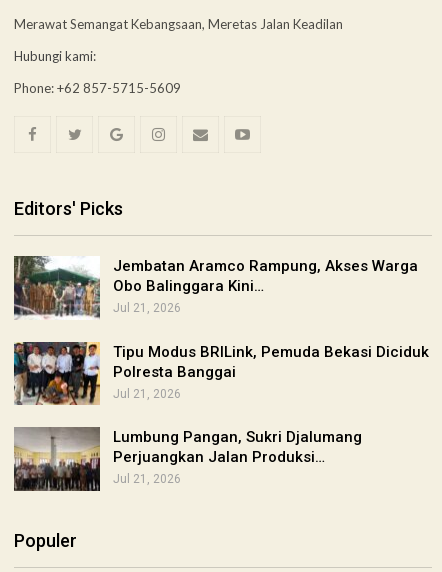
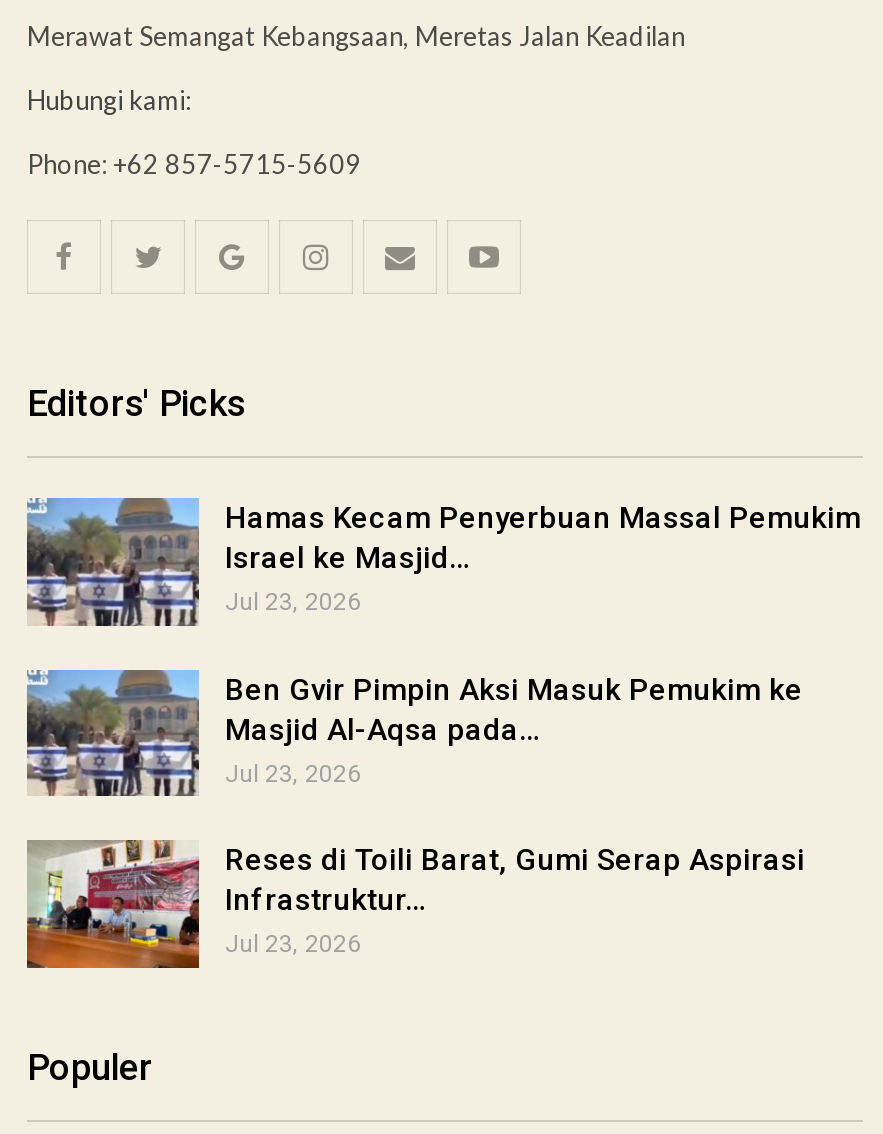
[13,255,418,320] [image] | Jembatan Aramco Rampung, Akses Warga | Obo Balinggara Kini… | Jul 21, 2026 -> [25,496,861,628] [image] | Hamas Kecam Penyerbuan Massal Pemukim | Israel ke Masjid… | Jul 23, 2026
[13,341,429,406] [image] | Tipu Modus BRILink, Pemuda Bekasi Diciduk | Polresta Banggai | Jul 21, 2026 -> [25,668,803,798] [image] | Ben Gvir Pimpin Aksi Masuk Pemukim ke | Masjid Al-Aqsa pada… | Jul 23, 2026
[13,426,362,492] [image] | Lumbung Pangan, Sukri Djalumang | Perjuangkan Jalan Produksi… | Jul 21, 2026 -> [25,838,805,970] [image] | Reses di Toili Barat, Gumi Serap Aspirasi | Infrastruktur… | Jul 23, 2026

